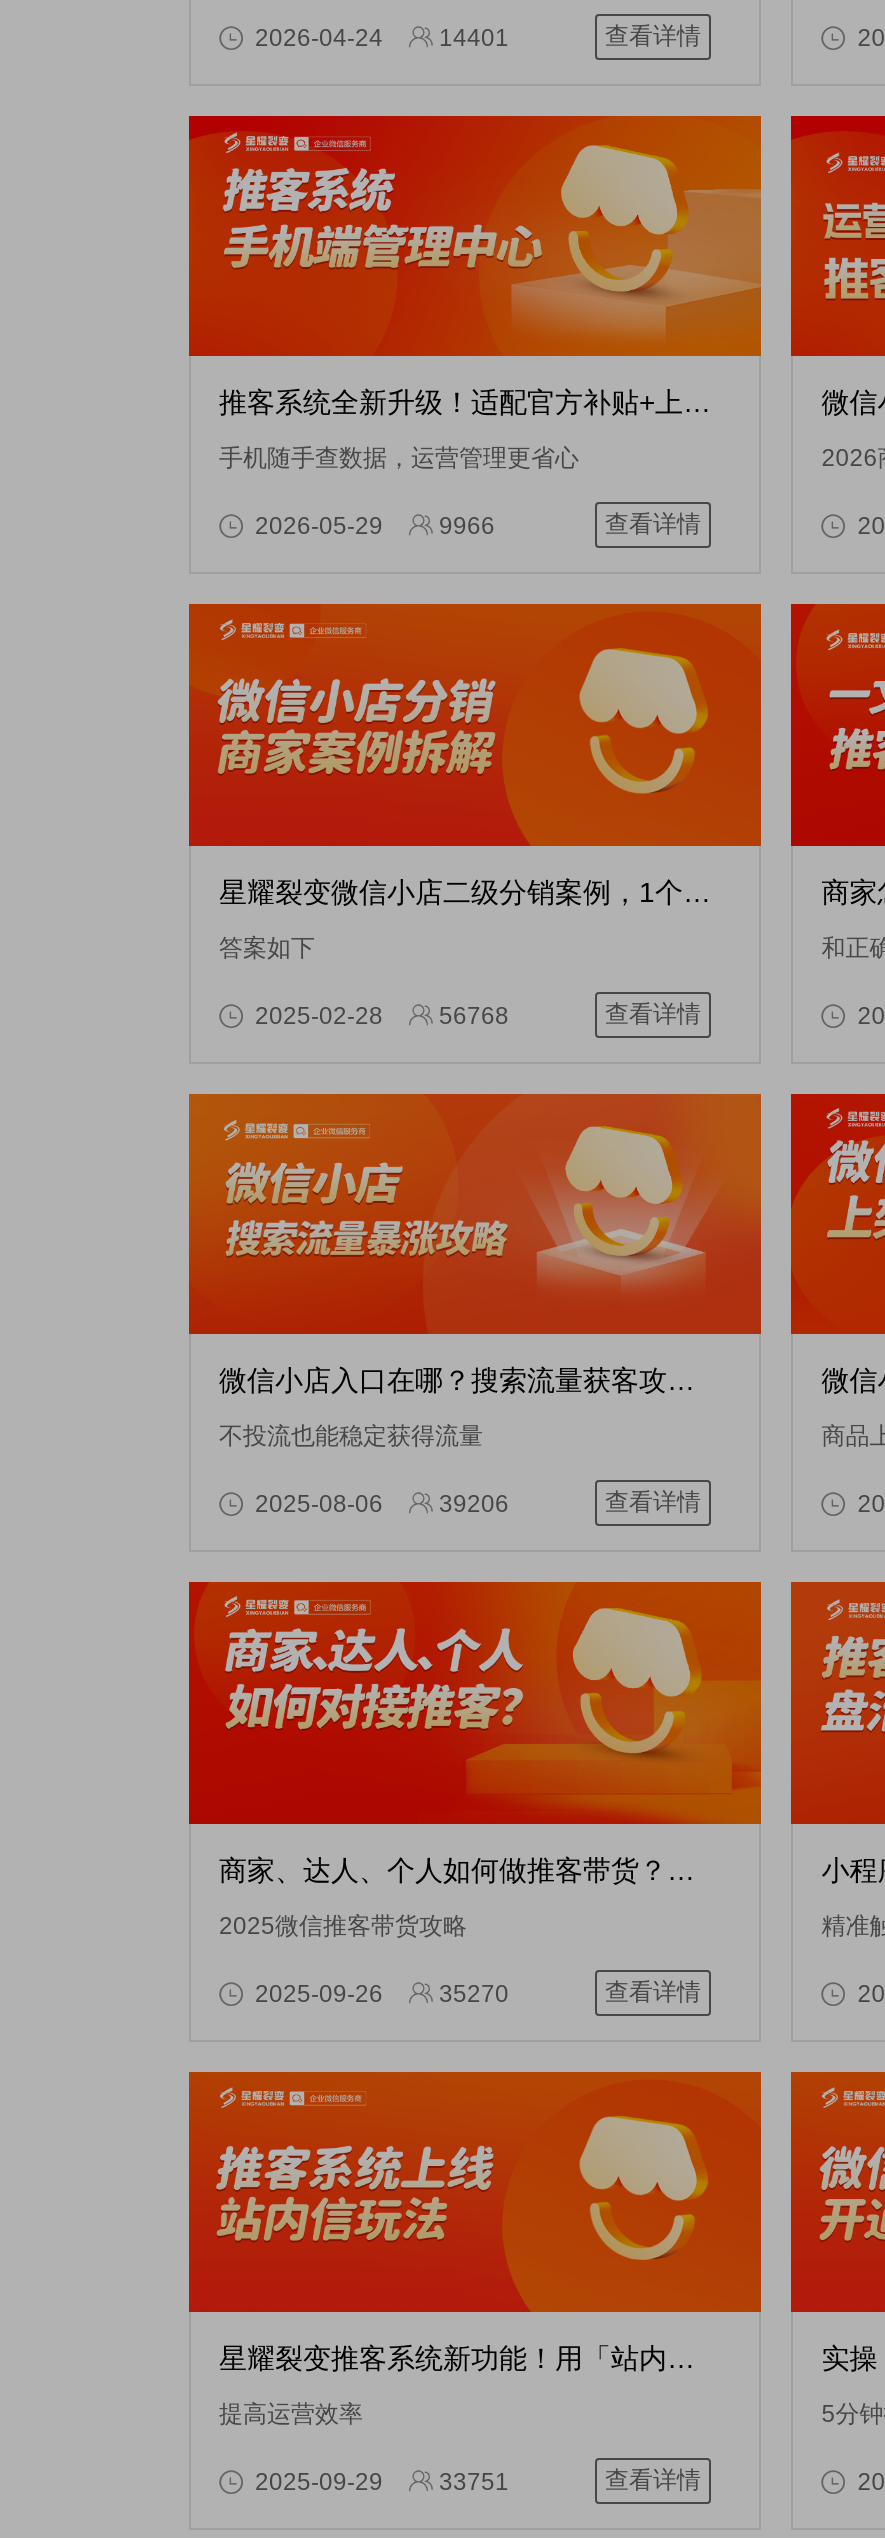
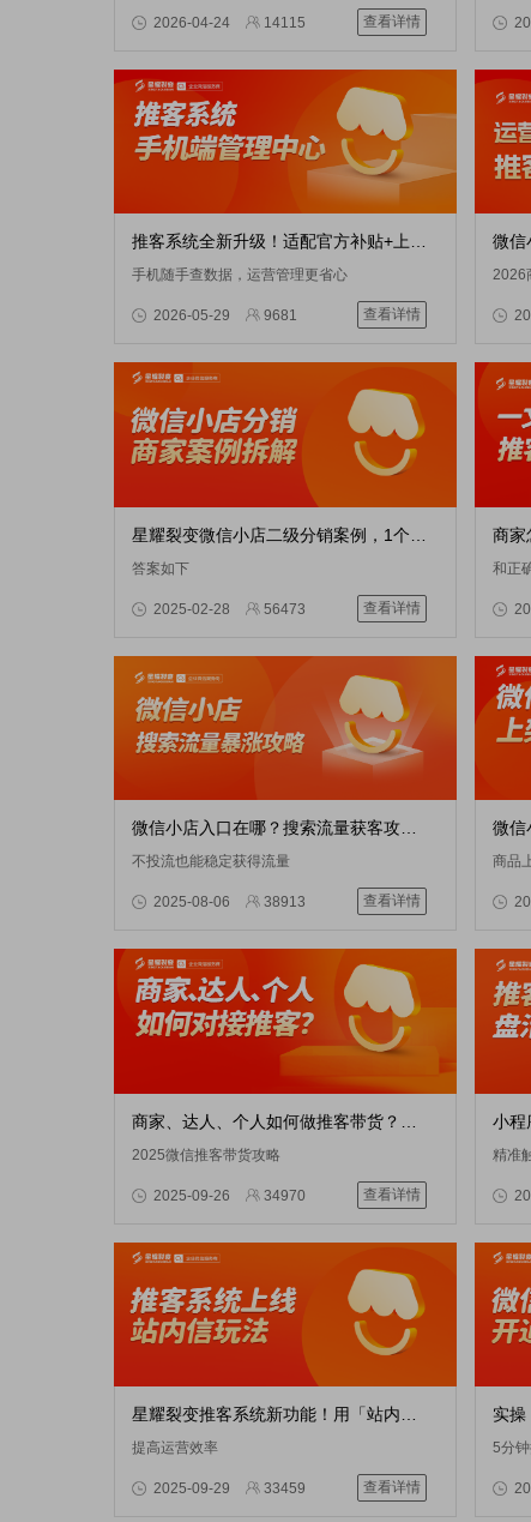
[249,24,509,52] 2026-04-24 14401 -> [150,14,306,31] 2026-04-24 14115
[249,513,495,541] 2026-05-29 9966 -> [150,307,297,324] 2026-05-29 9681
[249,1001,509,1029] 2025-02-28 56768 -> [150,601,306,617] 2025-02-28 56473
[249,1490,509,1518] 2025-08-06 39206 -> [150,894,306,910] 2025-08-06 38913
[249,1979,509,2007] 2025-09-26 35270 -> [150,1187,306,1204] 2025-09-26 34970
[249,2468,509,2496] 2025-09-29 33751 -> [150,1480,306,1497] 2025-09-29 33459

